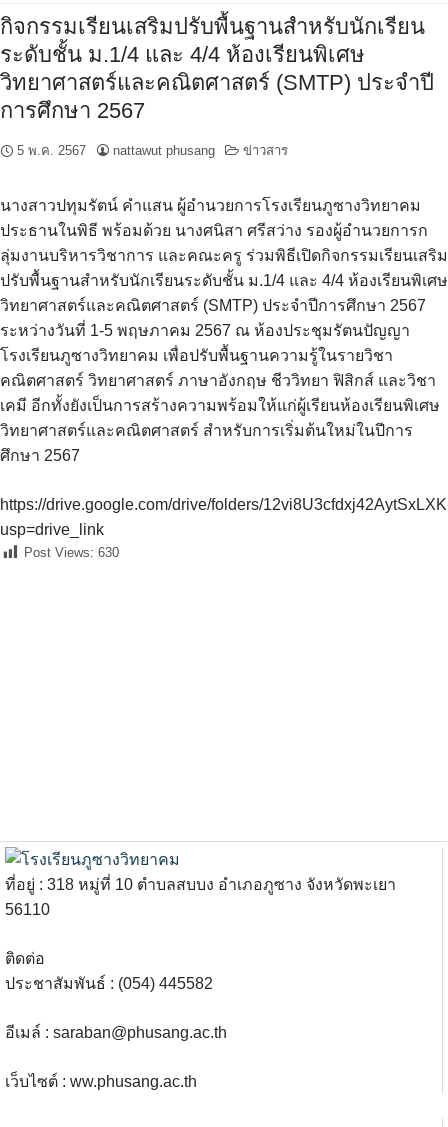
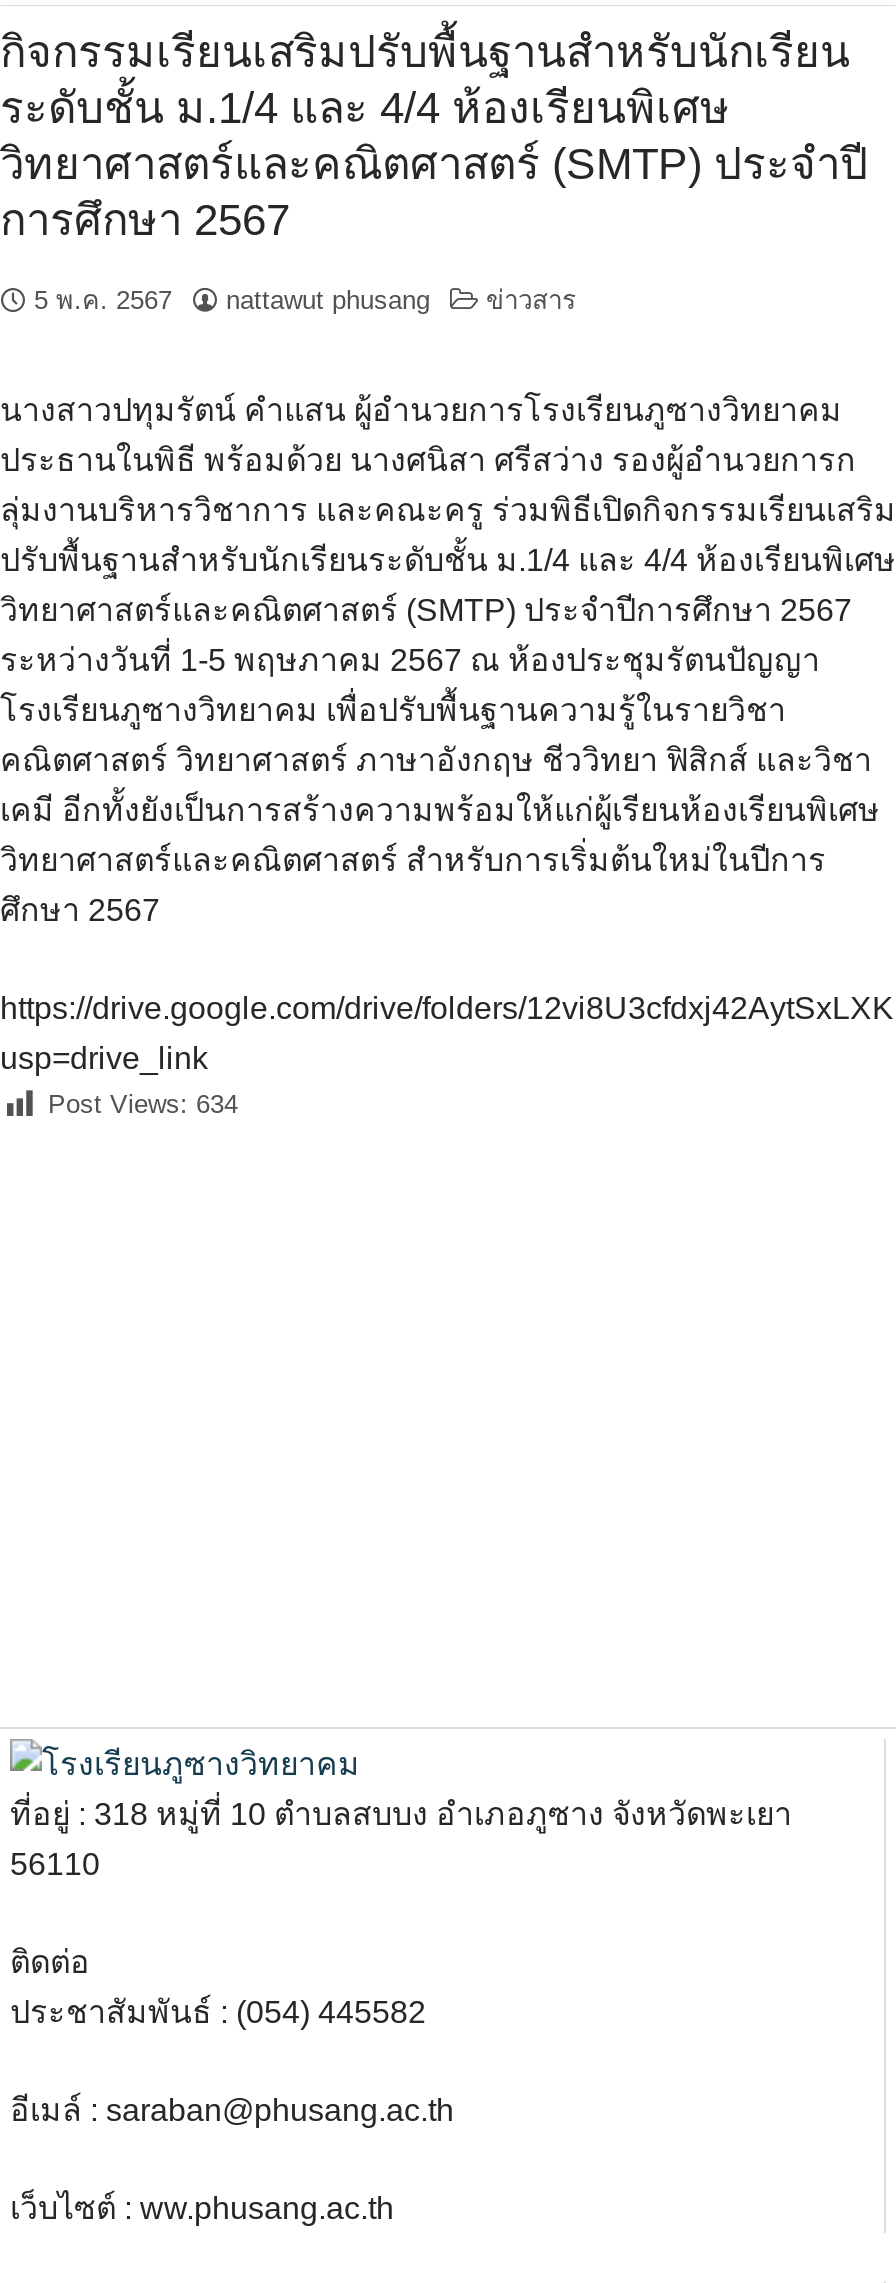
[24,545,119,560] Post Views: 630 -> [48,1089,238,1119] Post Views: 634

